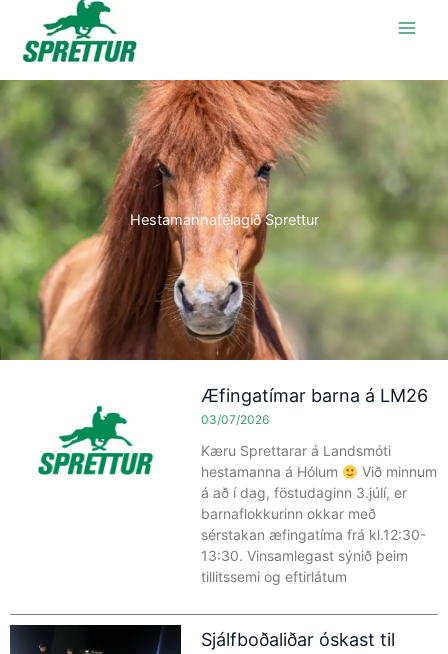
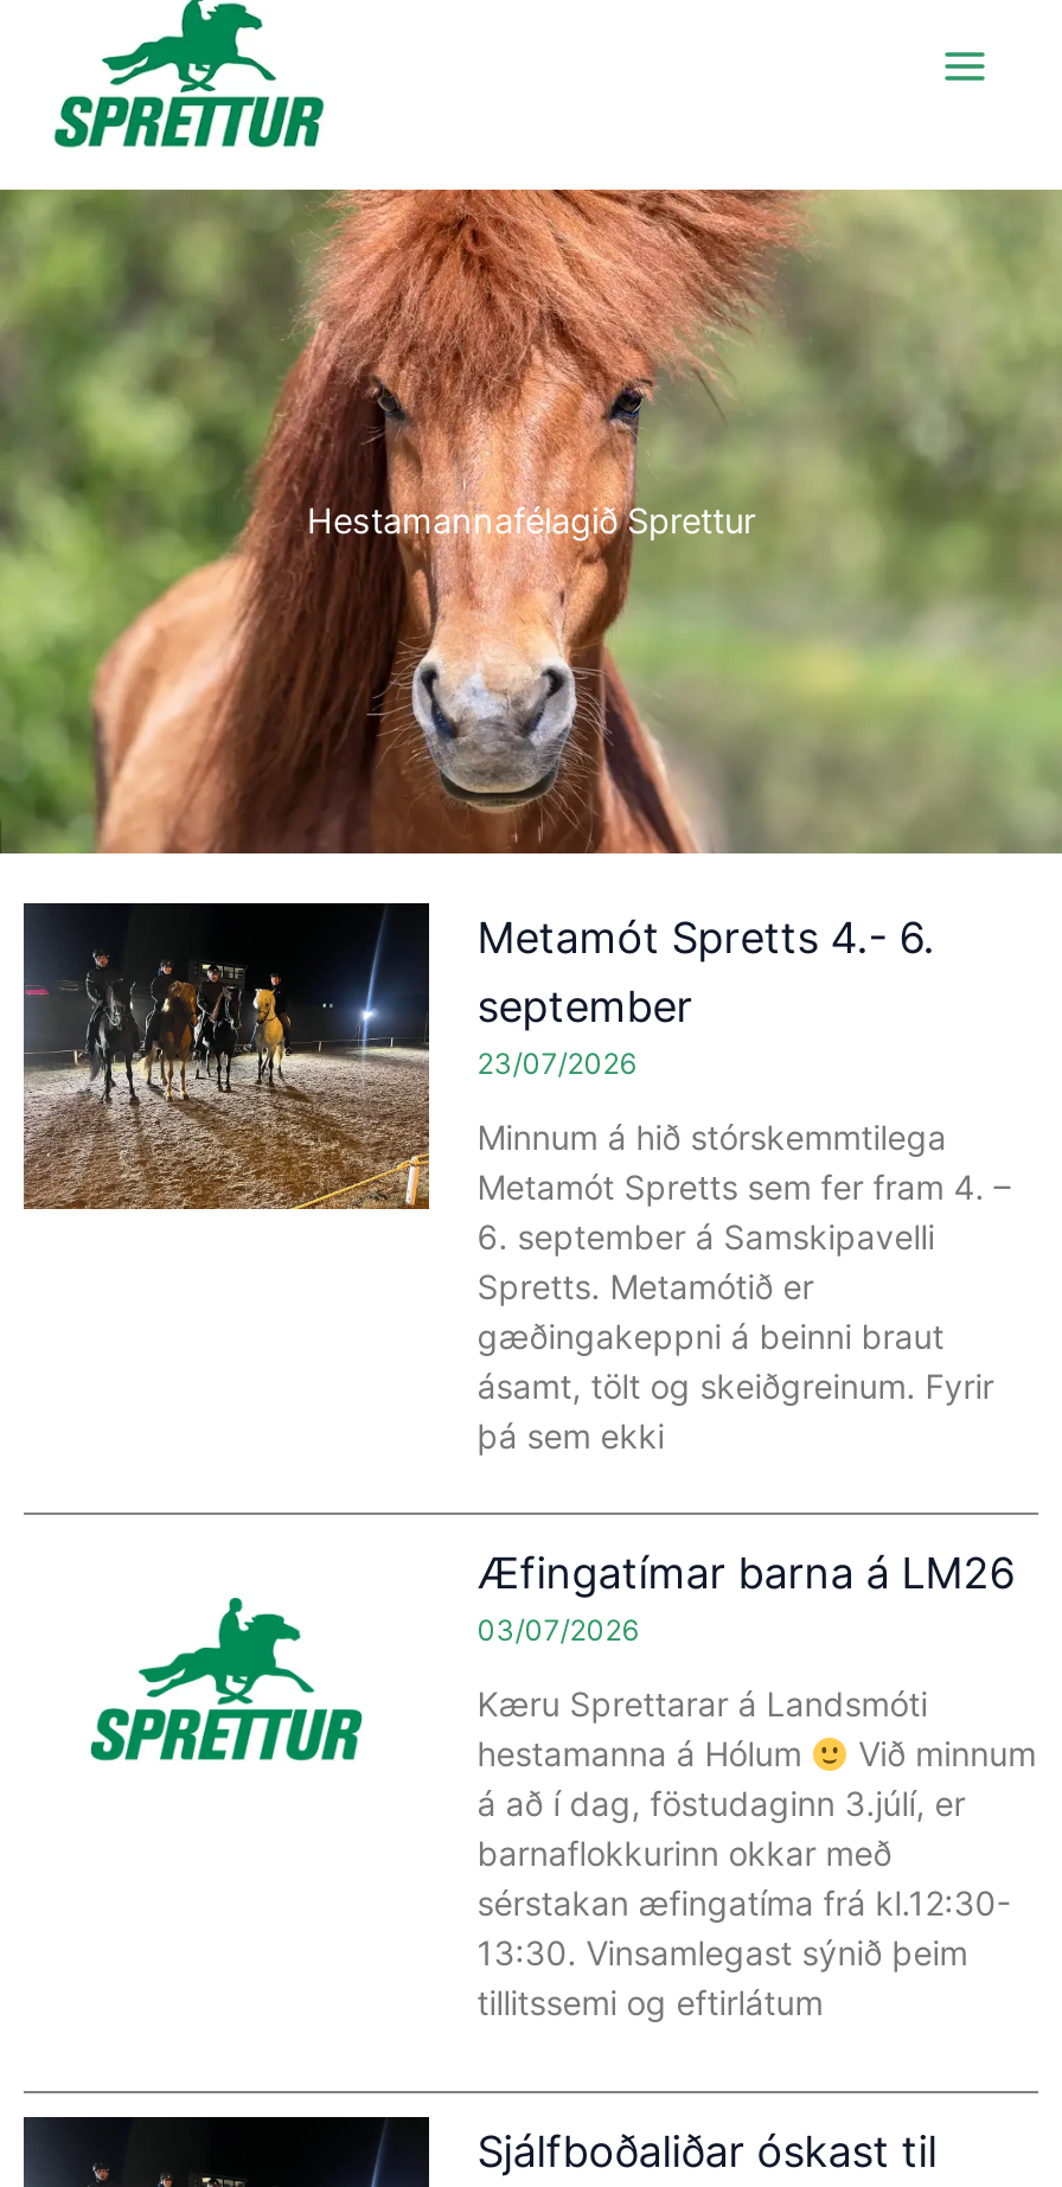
none -> [21,901,1010,1457] [image] | Metamót Spretts 4.- 6. | september | 23/07/2026 | Minnum á hið stórskemmtilega | Metamót Spretts sem fer fram 4. – | 6. september á Samskipavelli | Spretts. Metamótið er | gæðingakeppni á beinni braut | ásamt, tölt og skeiðgreinum. Fyrir | þá sem ekki

